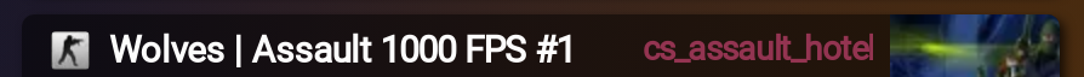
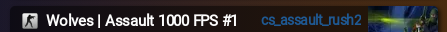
[643,29,873,67] cs_assault_hotel -> [261,12,361,28] cs_assault_rush2

